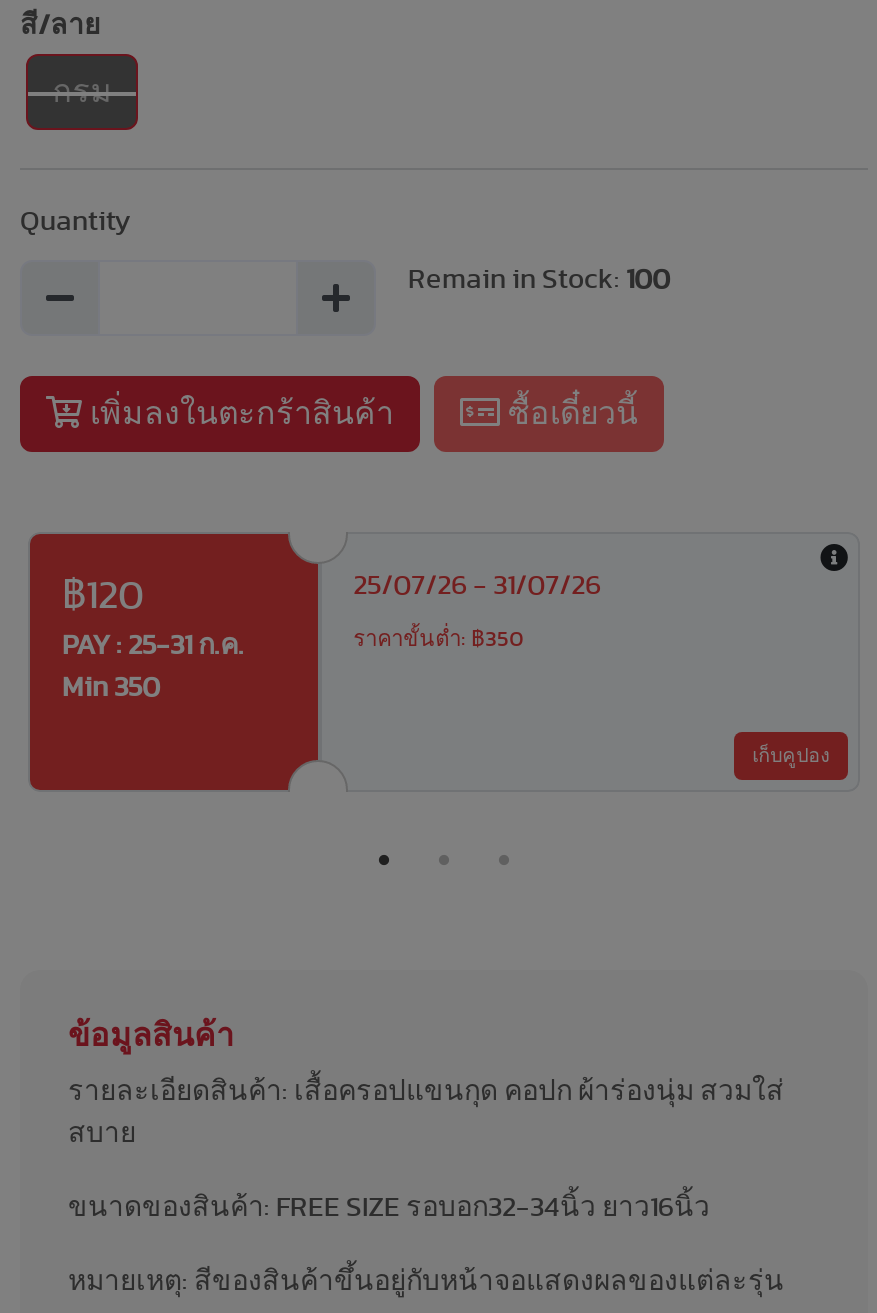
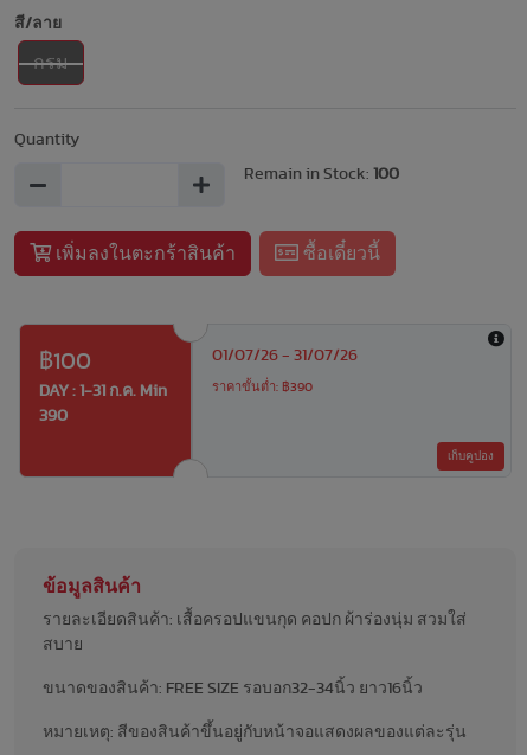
[62,576,244,660] ฿120 | PAY : 25-31 ก.ค. -> [39,350,167,399] ฿100 | DAY : 1-31 ก.ค. Min
[353,572,601,600] 25/07/26 - 31/07/26 -> [212,347,357,364] 01/07/26 - 31/07/26
[353,628,523,650] ราคาขั้นต่ำ: ฿350 -> [212,380,312,393] ราคาขั้นต่ำ: ฿390
[62,674,160,702] Min 350 -> [39,408,68,424] 390

